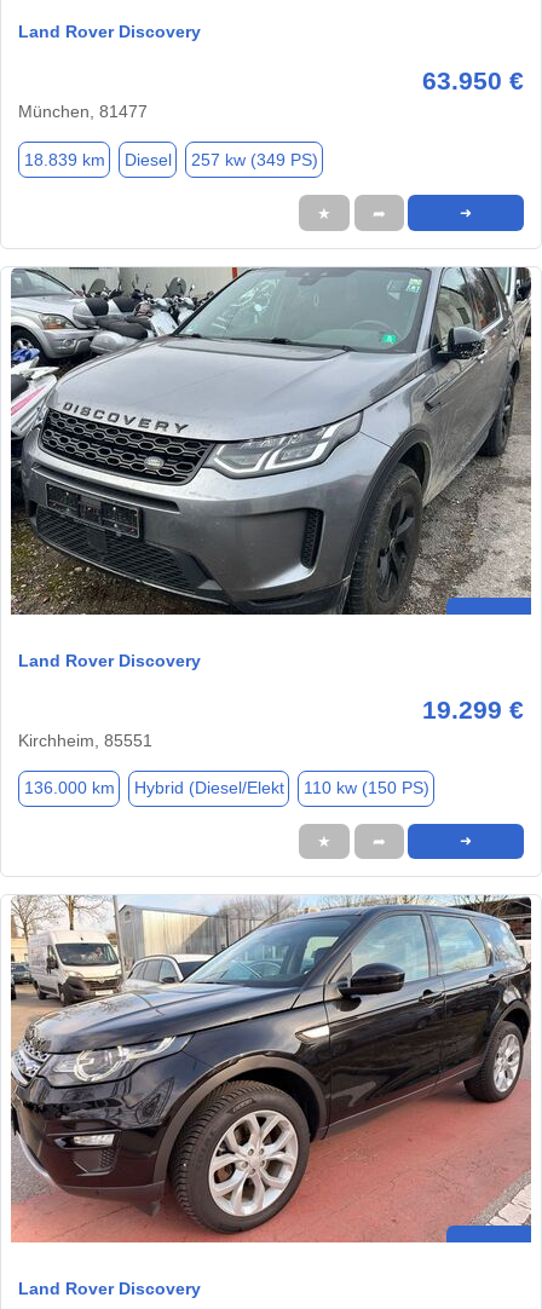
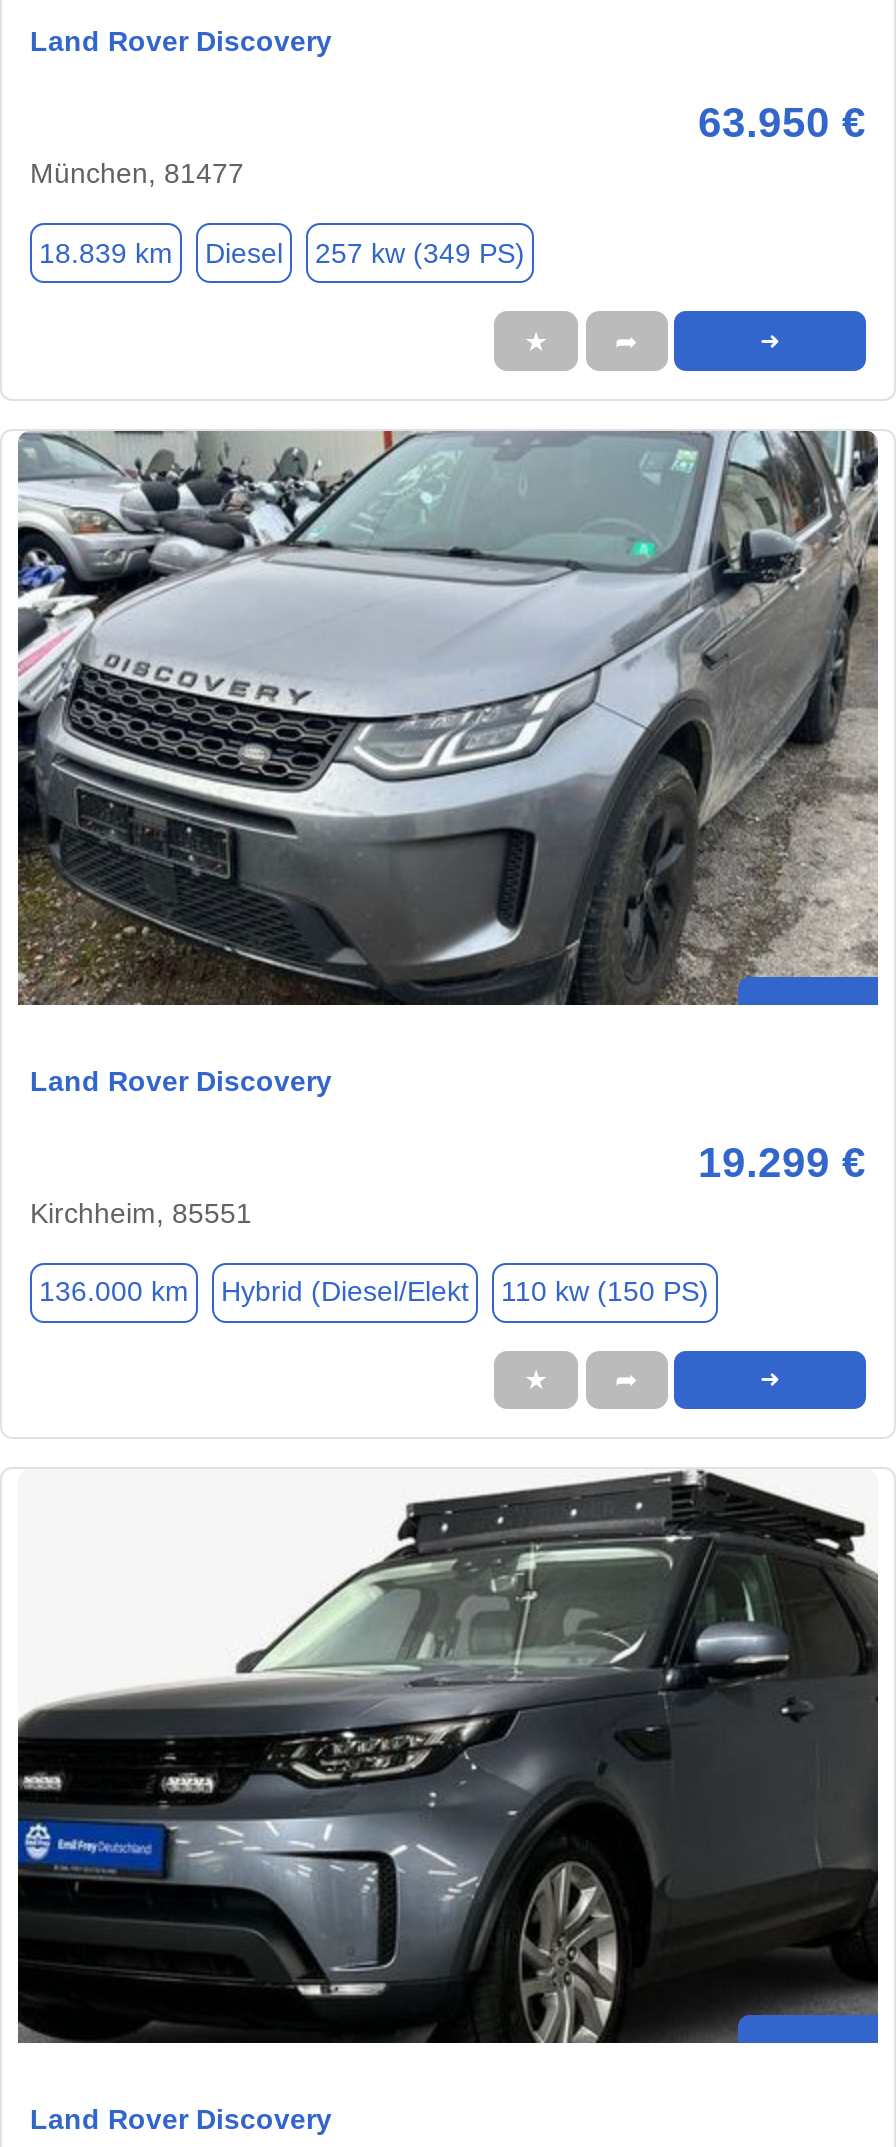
[10,894,532,1244] [image] -> [16,1469,880,2045] [image]

